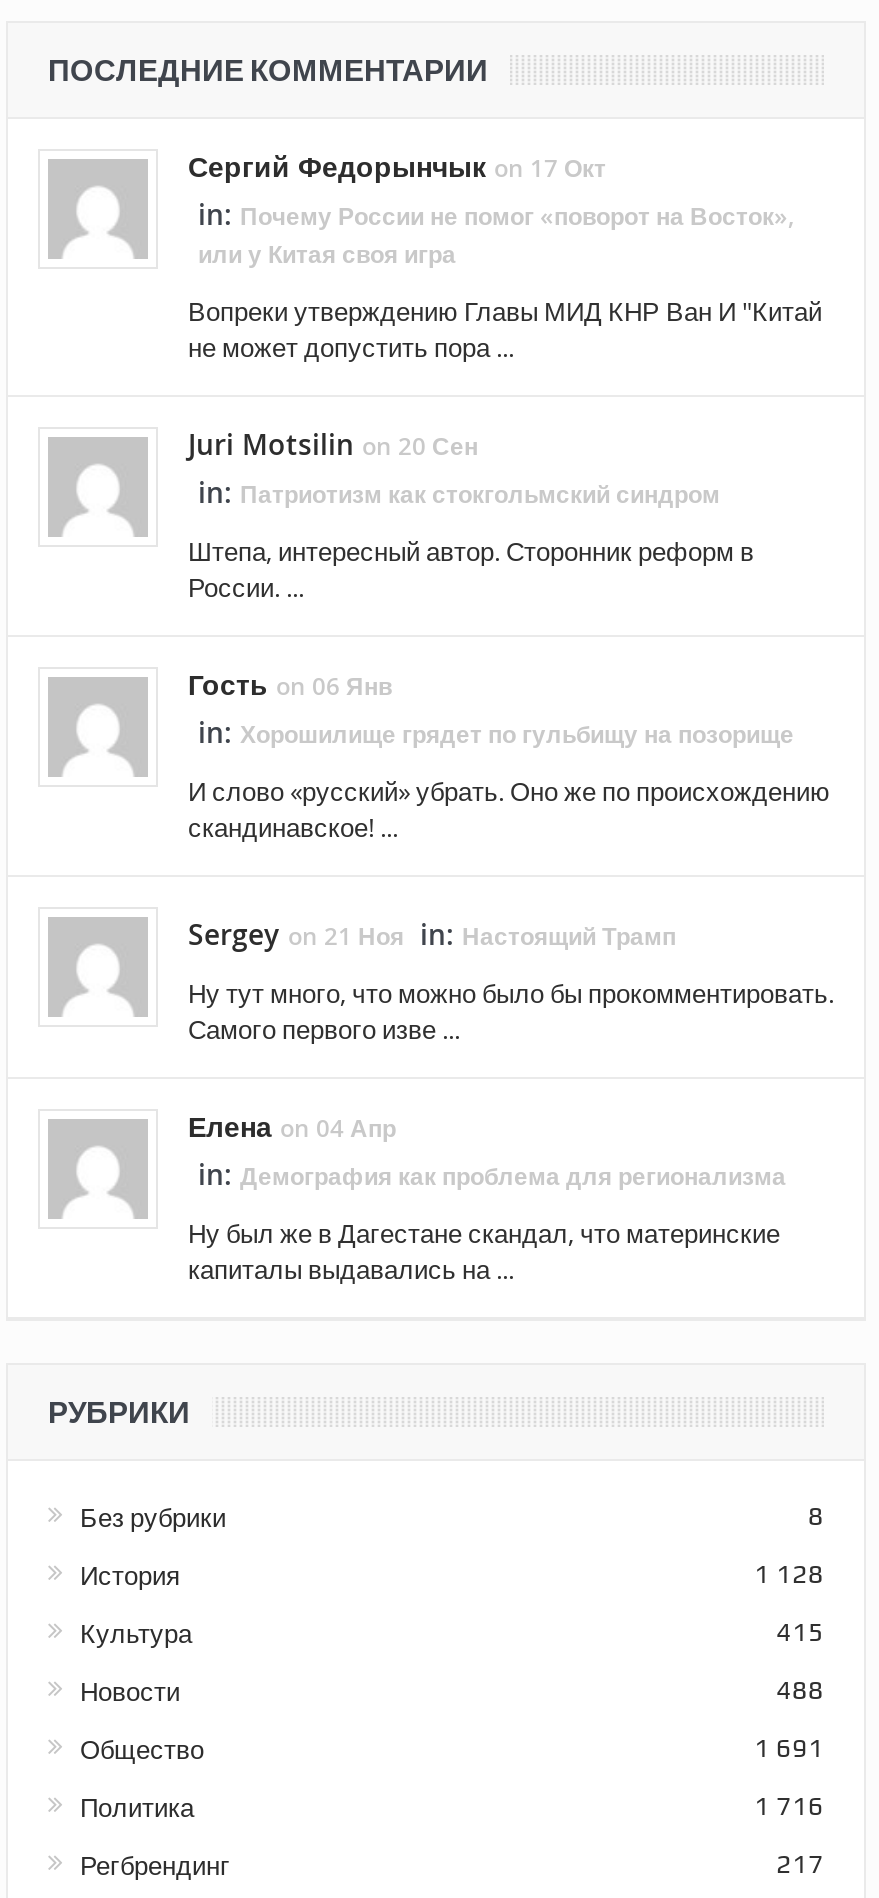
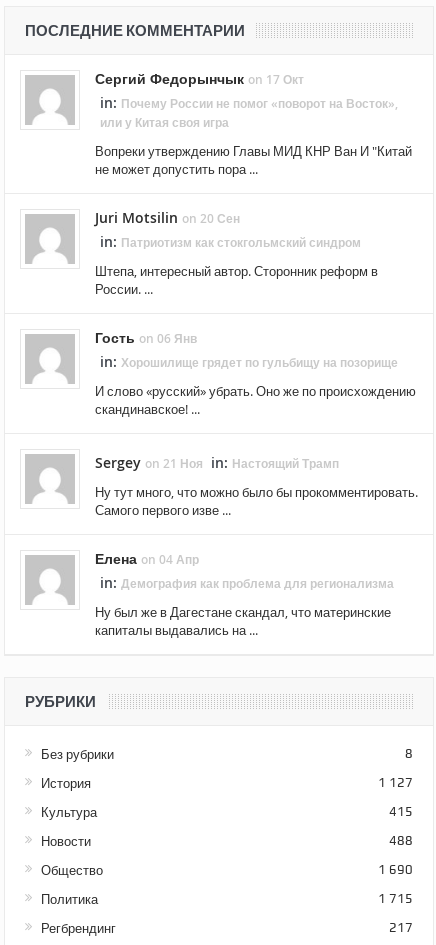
[754,1560,824,1590] 1 128 -> [378,775,413,790] 1 127
[754,1734,824,1764] 1 691 -> [378,862,413,877] 1 690
[754,1792,824,1822] 1 716 -> [378,891,413,906] 1 715

